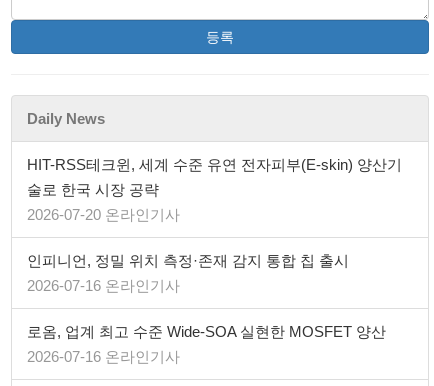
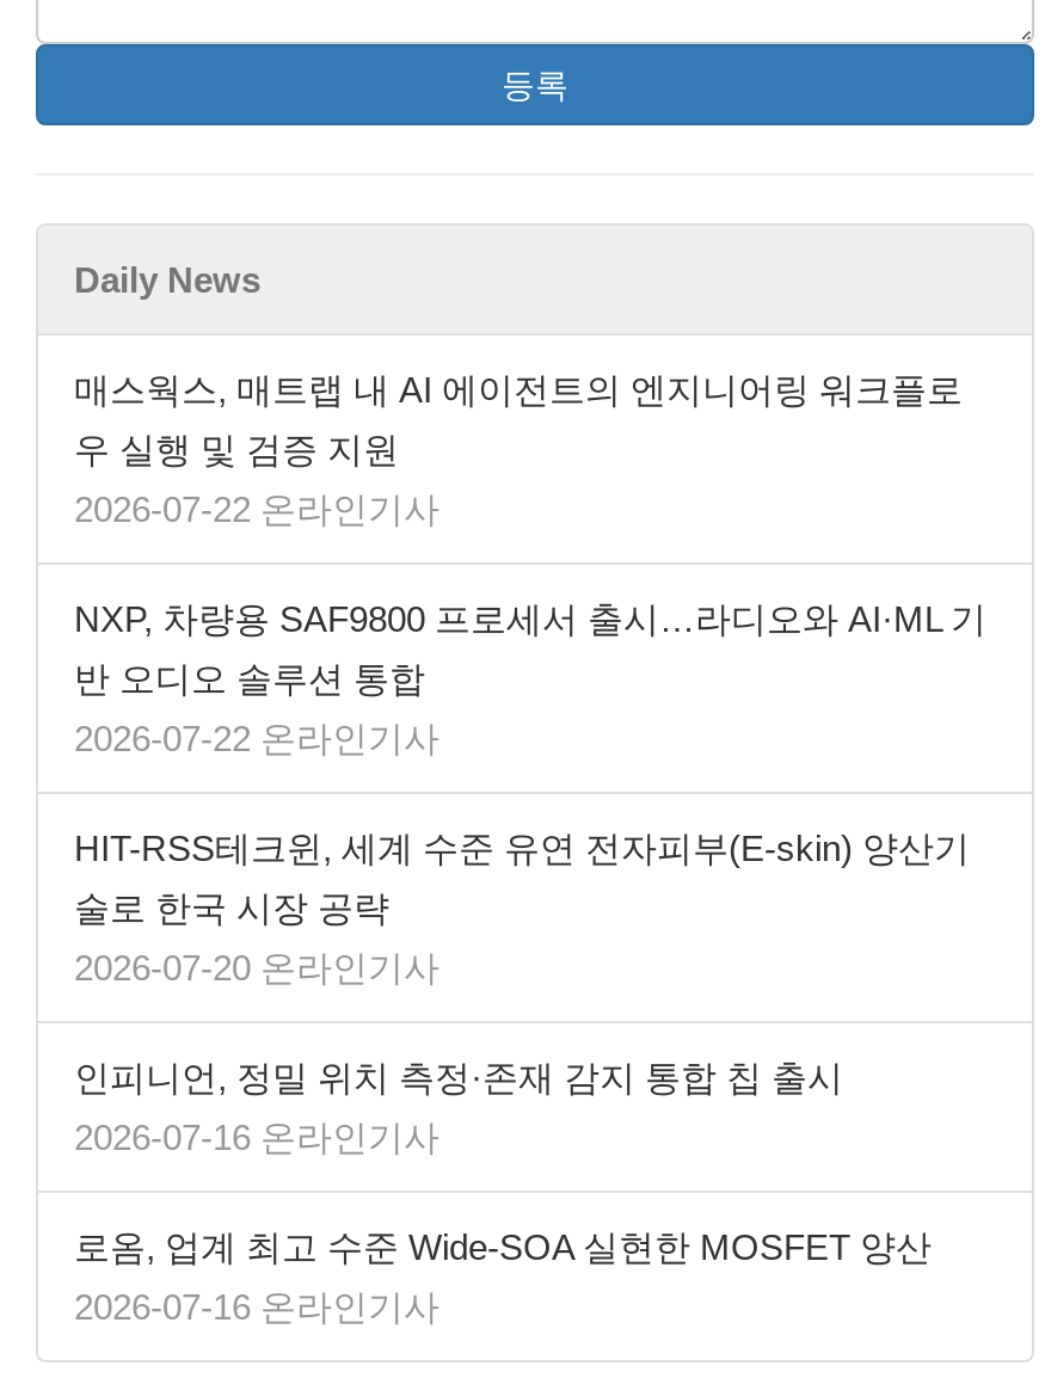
none -> [74,370,986,759] 매스웍스, 매트랩 내 AI 에이전트의 엔지니어링 워크플로 | 우 실행 및 검증 지원 | 2026-07-22 온라인기사 | NXP, 차량용 SAF9800 프로세서 출시…라디오와 AI·ML 기 | 반 오디오 솔루션 통합 | 2026-07-22 온라인기사

